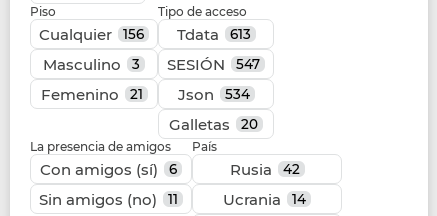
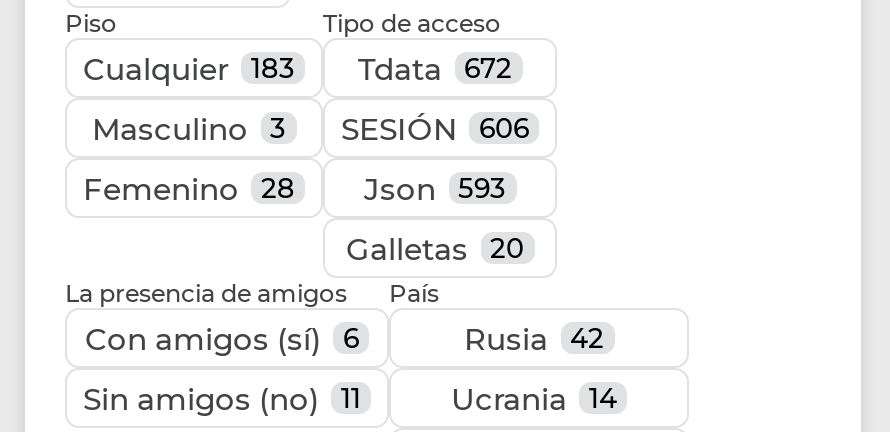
[123,26,144,42] 156 -> [251,53,295,85] 183
[229,26,250,42] 613 -> [464,53,512,85] 672
[43,55,260,74] Masculino 3 SESIÓN 547 -> [92,110,529,148] Masculino 3 SESIÓN 606
[40,85,142,104] Femenino 21 -> [83,170,295,208] Femenino 28
[177,85,249,104] Json 534 -> [364,170,506,208] Json 593

